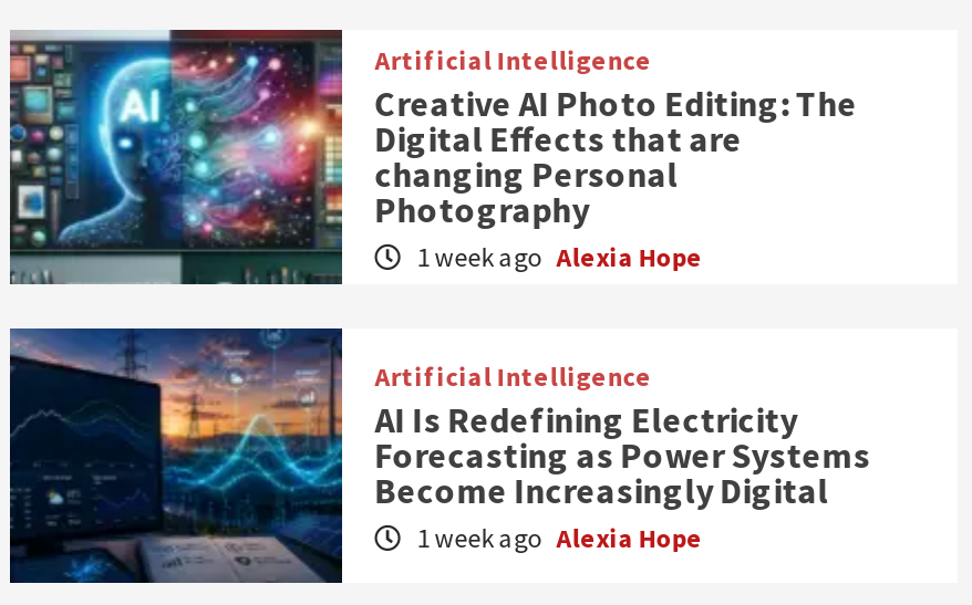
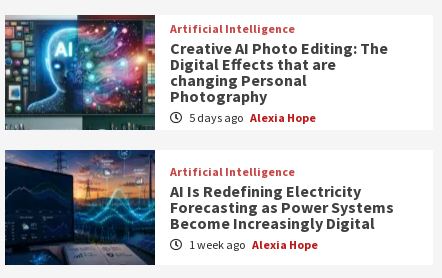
[412,240,703,273] 1 week ago Alexia Hope -> [187,110,316,125] 5 days ago Alexia Hope

